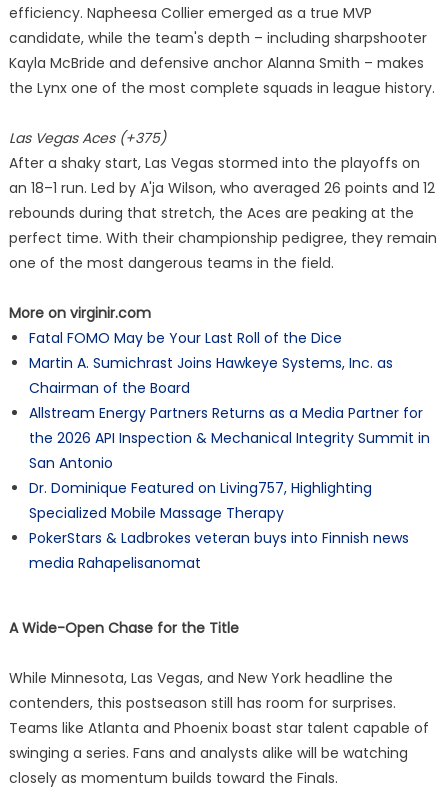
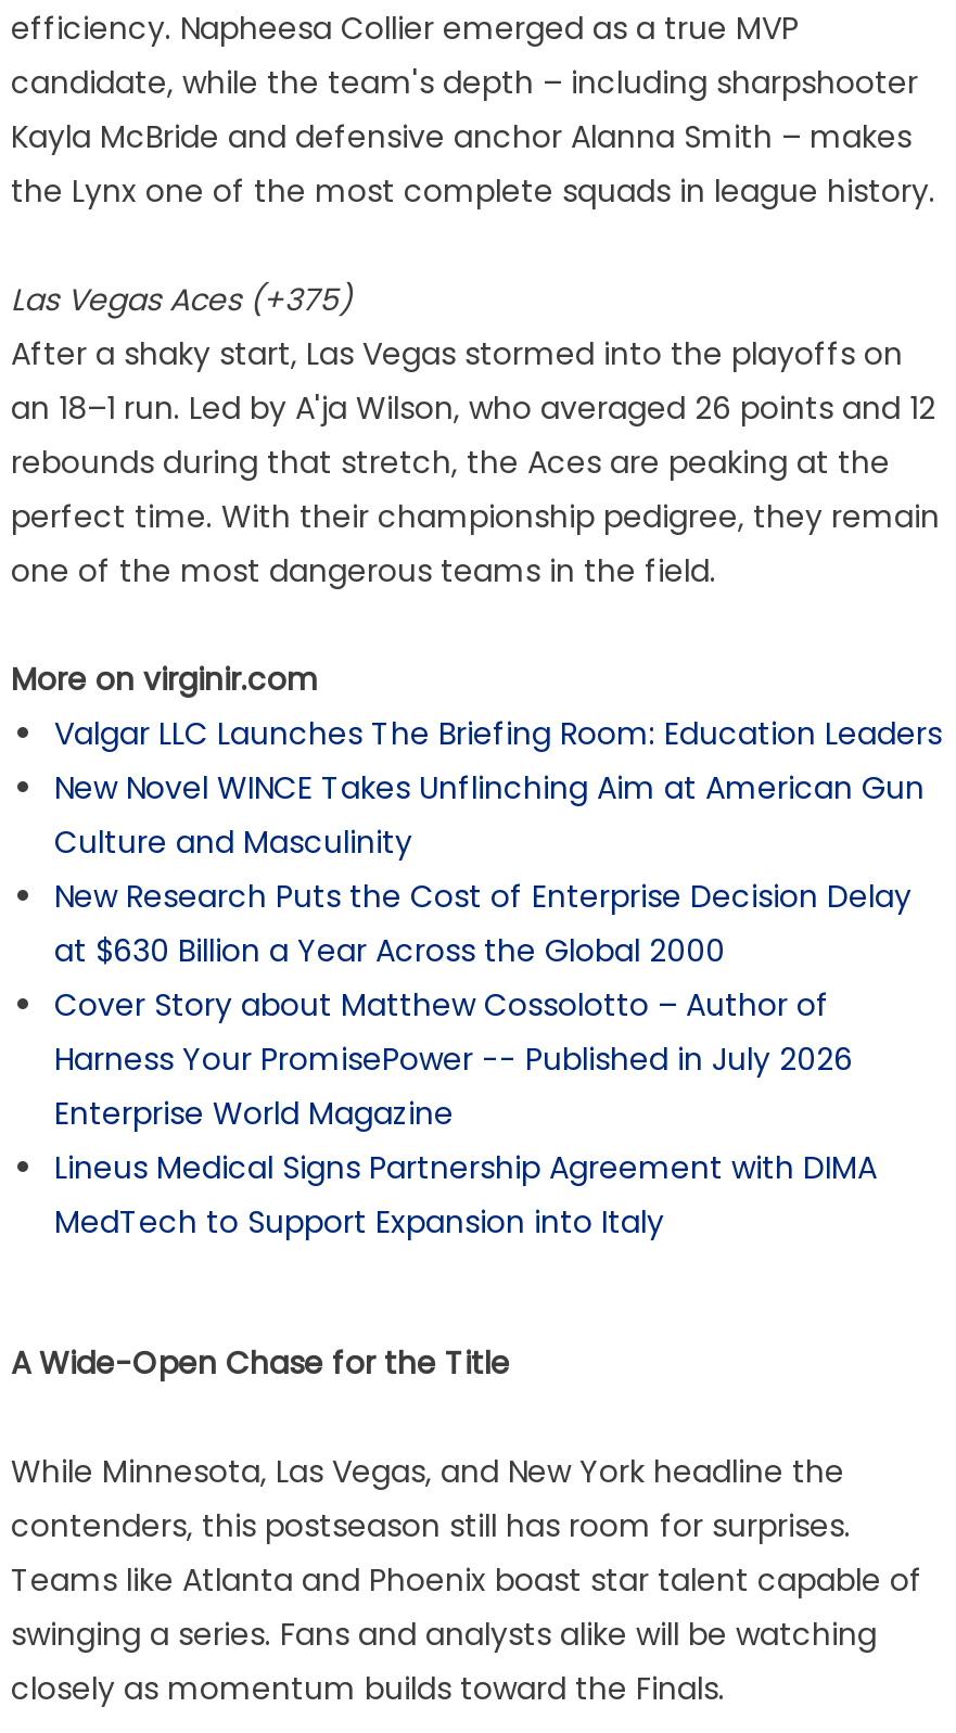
[29,328,430,573] Fatal FOMO May be Your Last Roll of the Dice | Martin A. Sumichrast Joins Hawkeye Systems, Inc. as | Chairman of the Board | Allstream Energy Partners Returns as a Media Partner for | the 2026 API Inspection & Mechanical Integrity Summit in | San Antonio | Dr. Dominique Featured on Living757, Highlighting | Specialized Mobile Massage Therapy | PokerStars & Ladbrokes veteran buys into Finnish news | media Rahapelisanomat -> [54,712,942,1244] Valgar LLC Launches The Briefing Room: Education Leaders | New Novel WINCE Takes Unflinching Aim at American Gun | Culture and Masculinity | New Research Puts the Cost of Enterprise Decision Delay | at $630 Billion a Year Across the Global 2000 | Cover Story about Matthew Cossolotto – Author of | Harness Your PromisePower -- Published in July 2026 | Enterprise World Magazine | Lineus Medical Signs Partnership Agreement with DIMA | MedTech to Support Expansion into Italy

